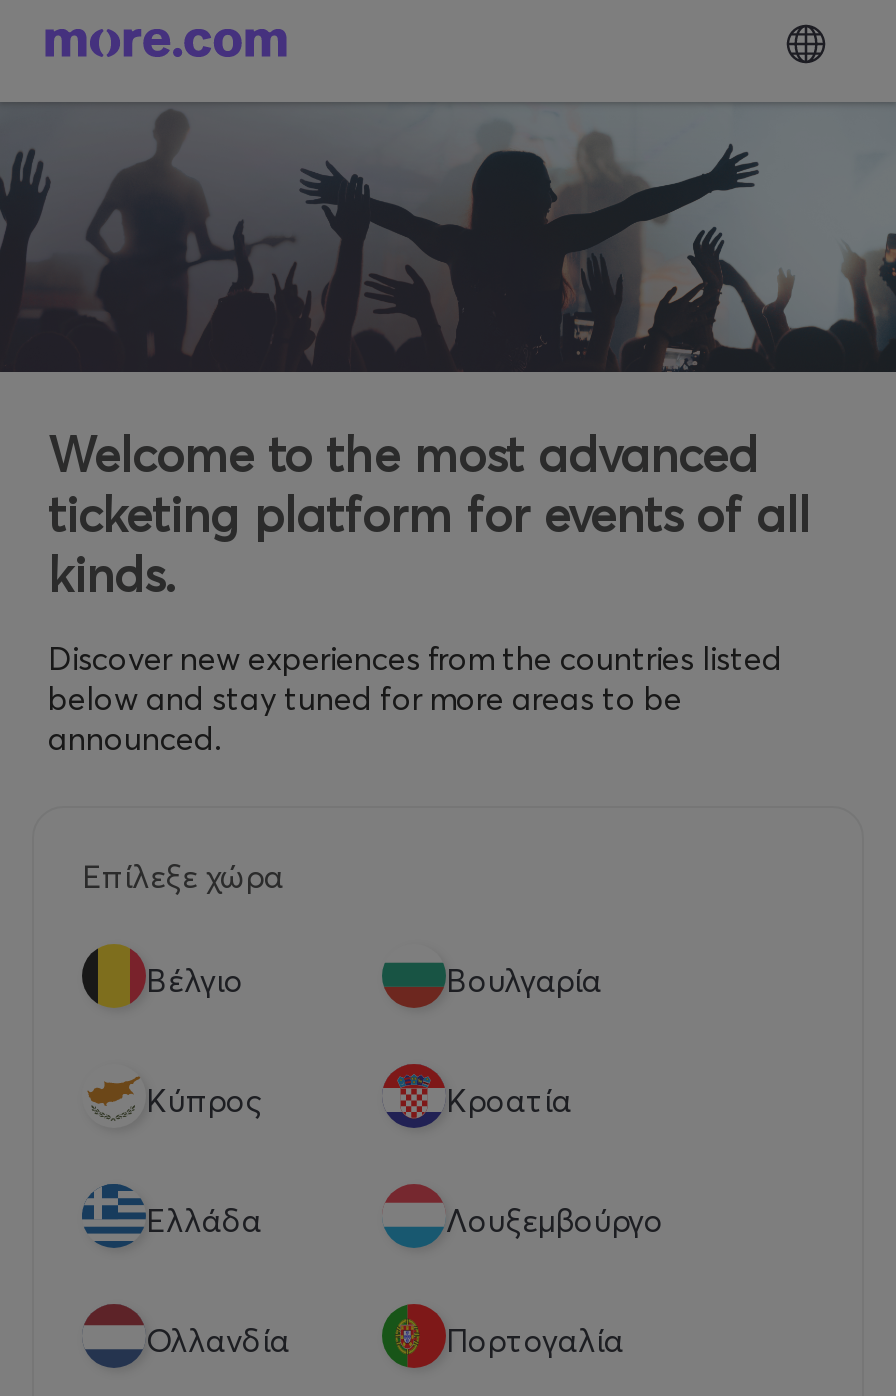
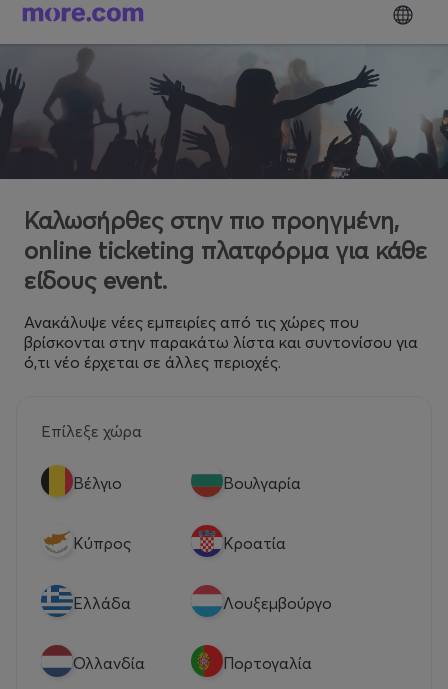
[48,425,810,603] Welcome to the most advanced | ticketing platform for events of all | kinds. -> [24,205,427,294] Καλωσήρθες στην πιο προηγμένη, | online ticketing πλατφόρμα για κάθε | είδους event.
[48,637,782,757] Discover new experiences from the countries listed | below and stay tuned for more areas to be | announced. -> [24,311,418,371] Ανακάλυψε νέες εμπειρίες από τις χώρες που | βρίσκονται στην παρακάτω λίστα και συντονίσου για | ό,τι νέο έρχεται σε άλλες περιοχές.

